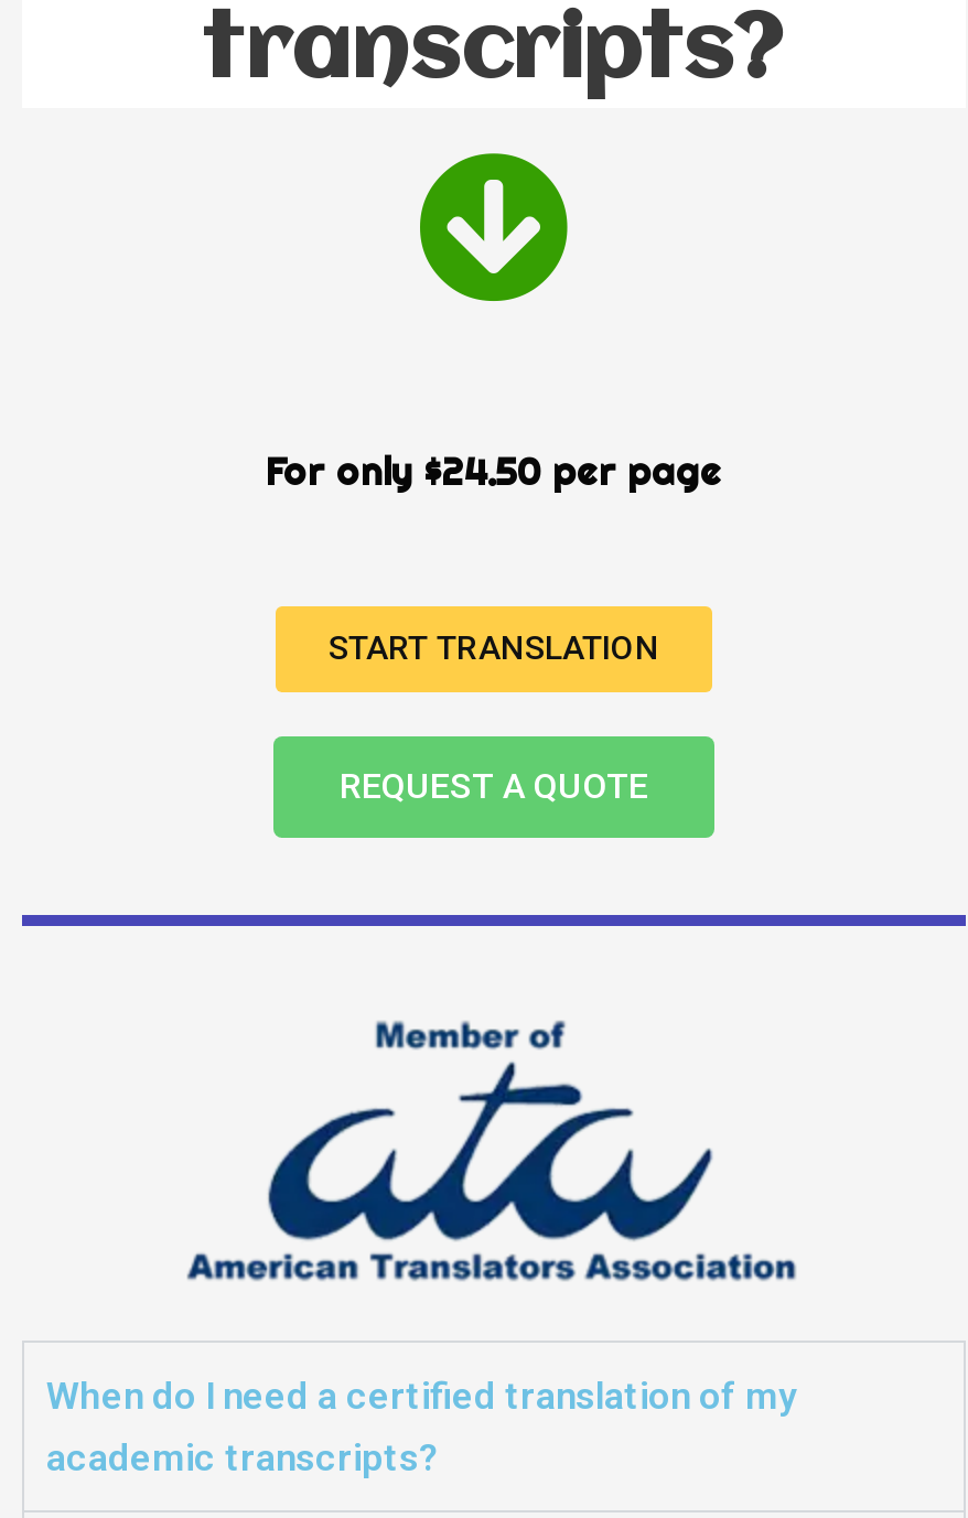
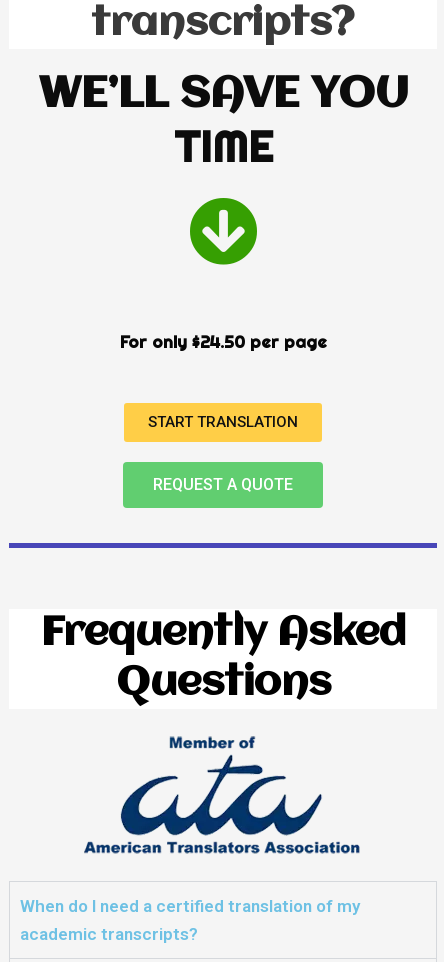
none -> [37,72,408,173] WE’LL SAVE YOU | TIME
none -> [40,613,405,705] Frequently Asked | Questions

